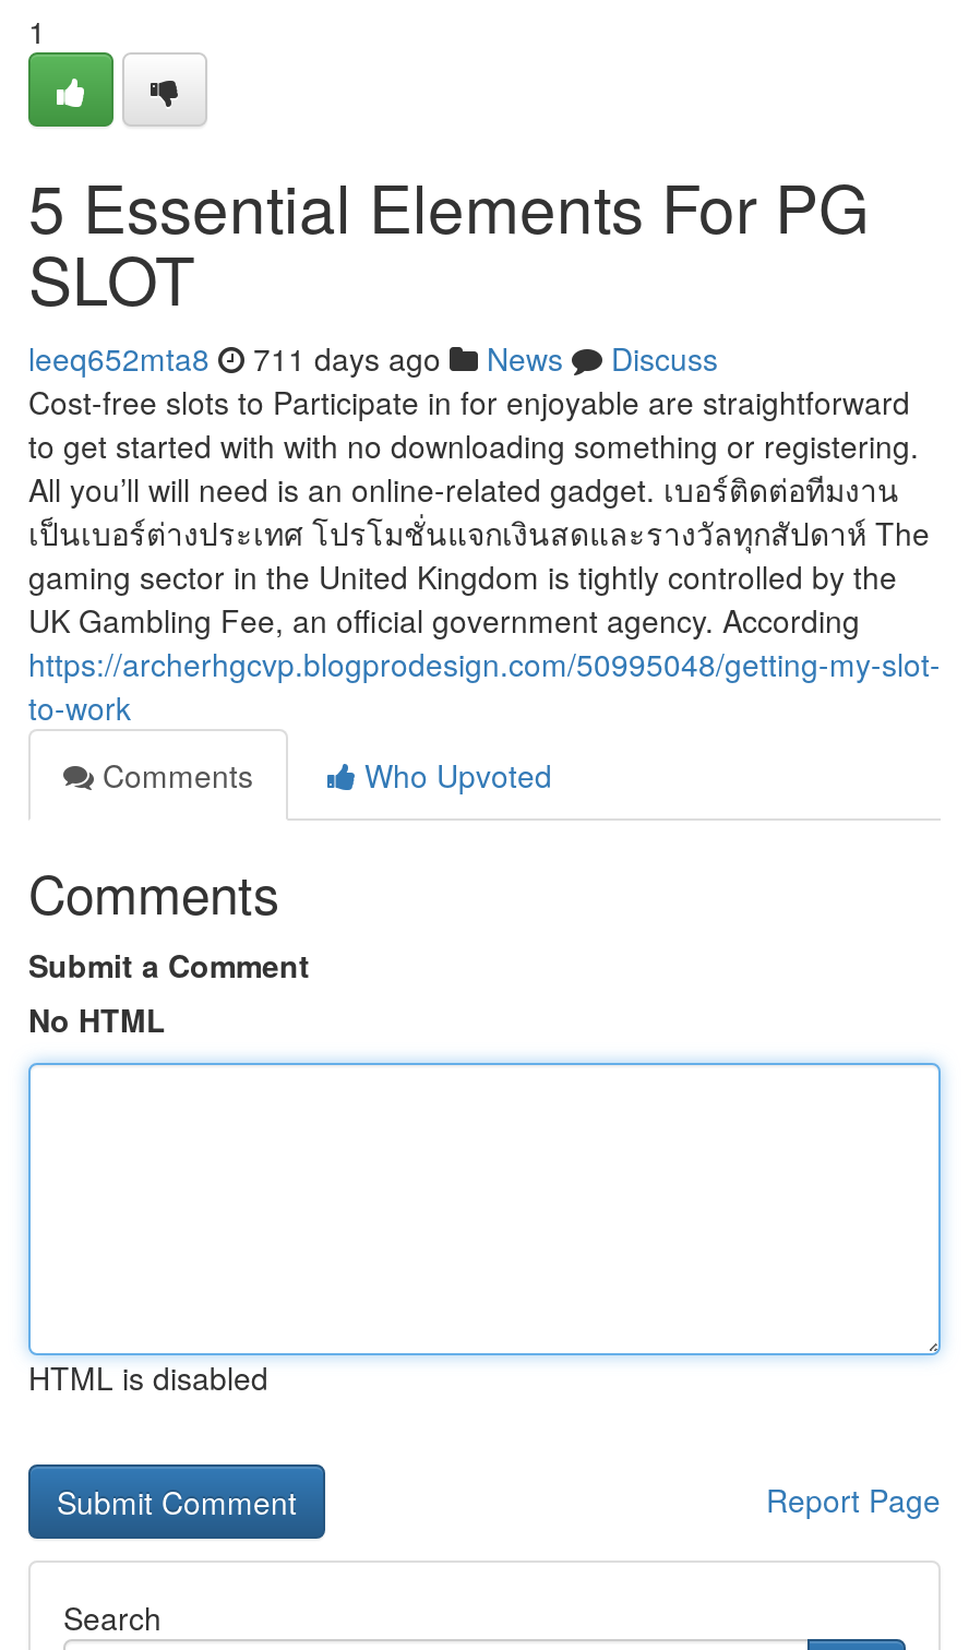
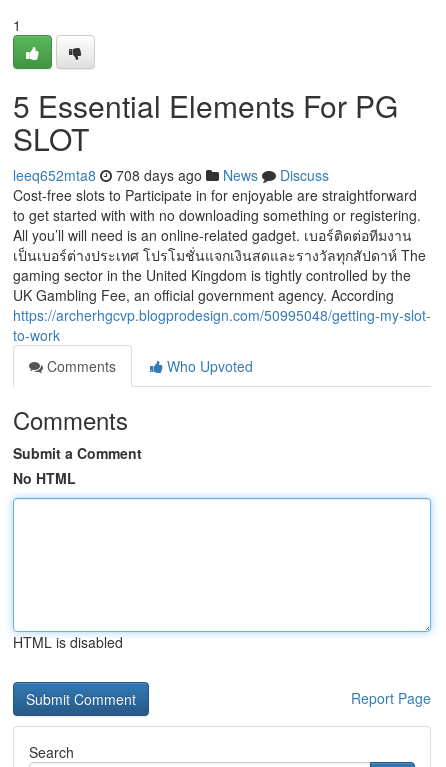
[28,336,718,380] leeq652mta8 711 days ago News Discuss -> [13,165,329,185] leeq652mta8 708 days ago News Discuss

